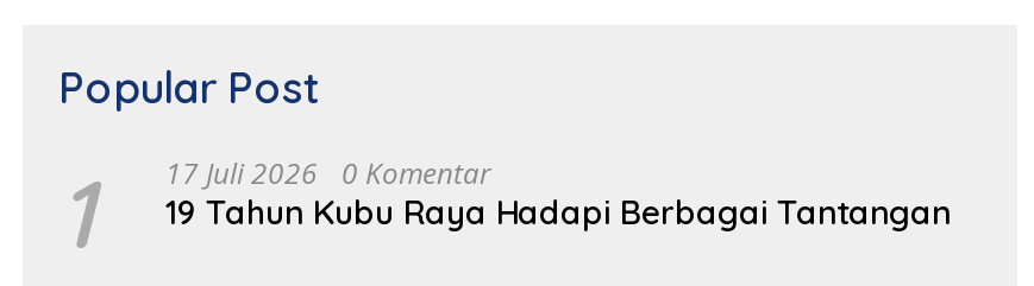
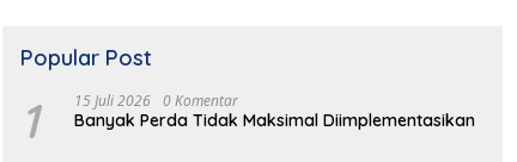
[165,154,951,235] 17 Juli 2026 0 Komentar | 19 Tahun Kubu Raya Hadapi Berbagai Tantangan -> [74,91,475,132] 15 Juli 2026 0 Komentar | Banyak Perda Tidak Maksimal Diimplementasikan

